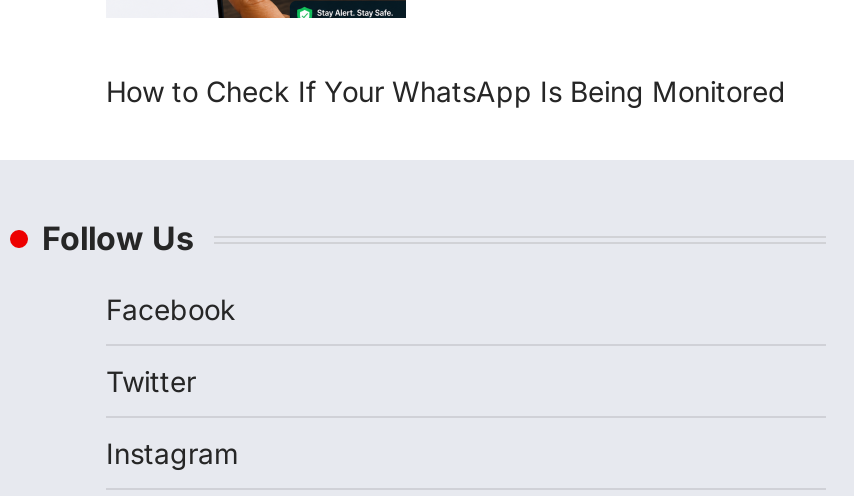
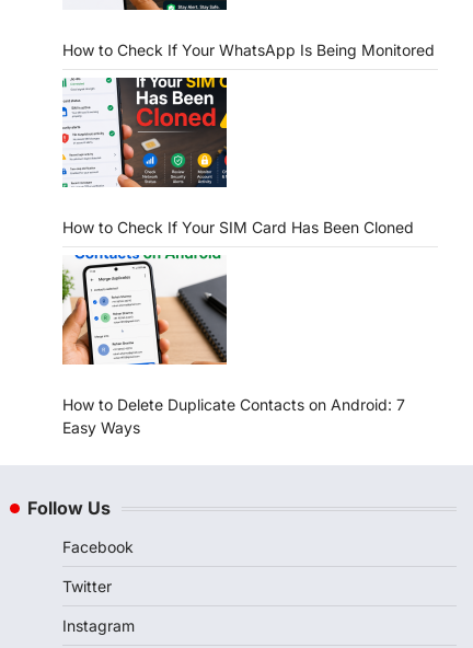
none -> [61,77,414,237] [image] | How to Check If Your SIM Card Has Been Cloned
none -> [61,245,405,437] [image] | How to Delete Duplicate Contacts on Android: 7 | Easy Ways

